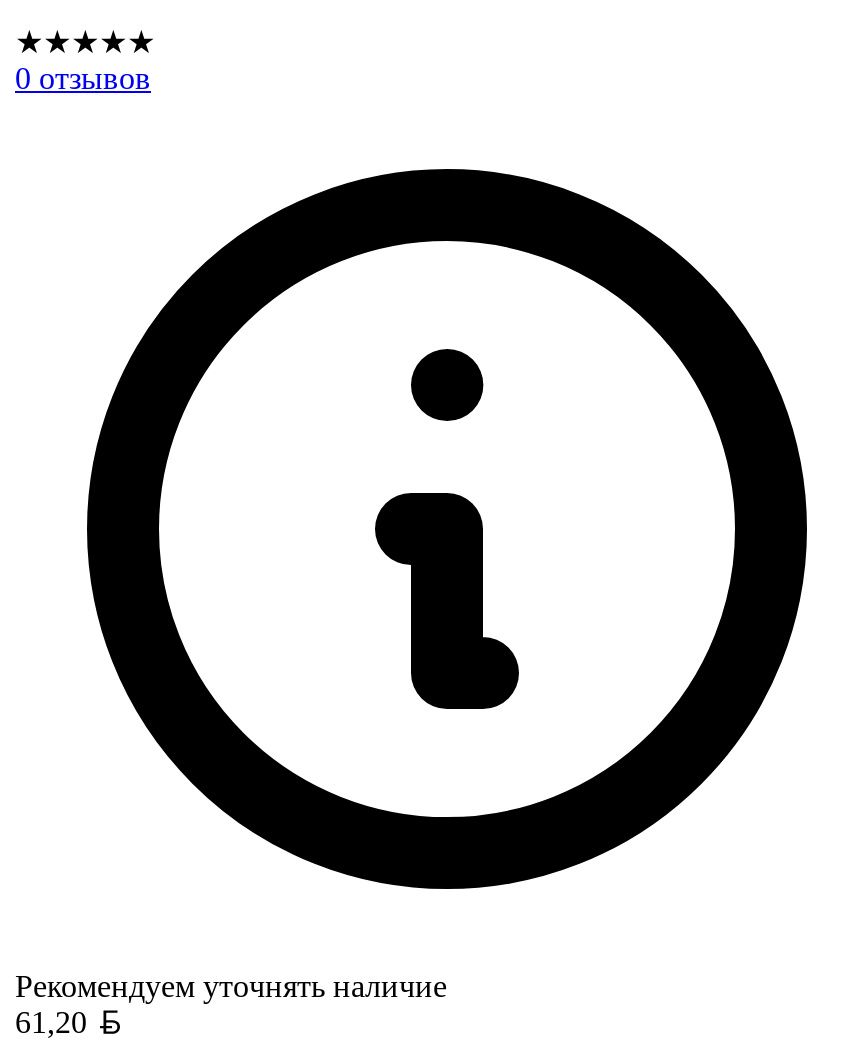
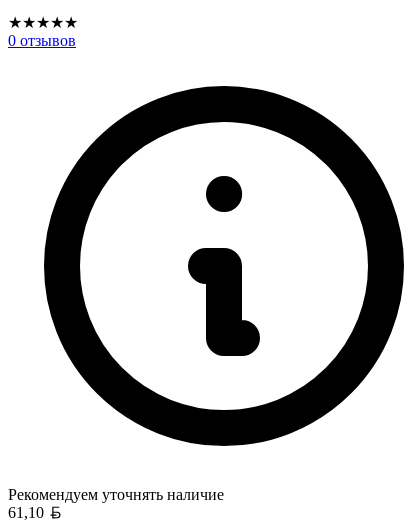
[15,1005,95,1039] 61,20 -> [8,504,48,521] 61,10

